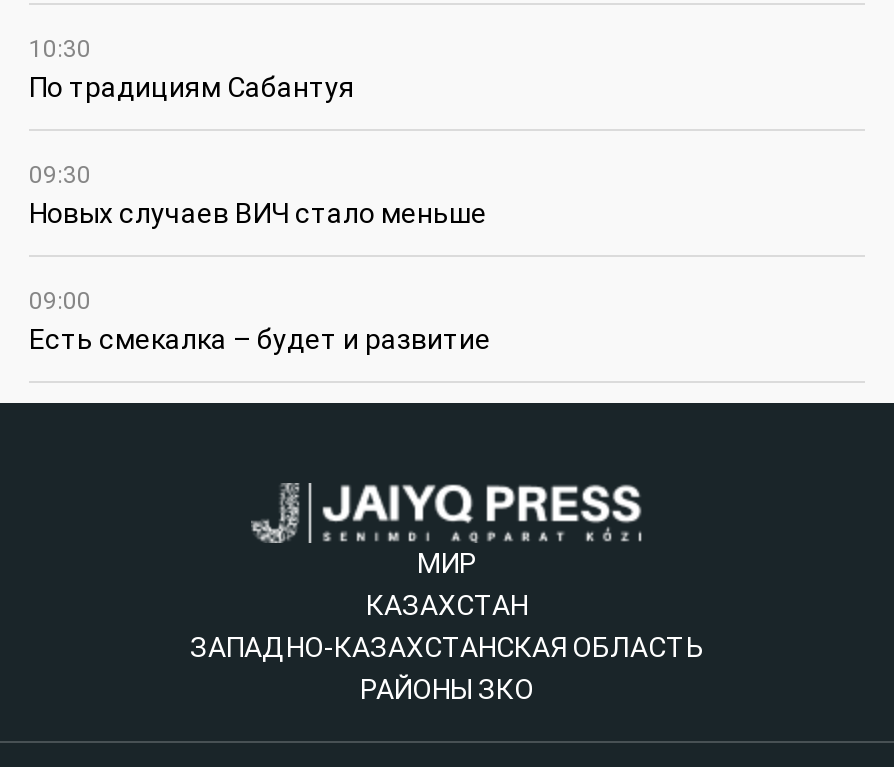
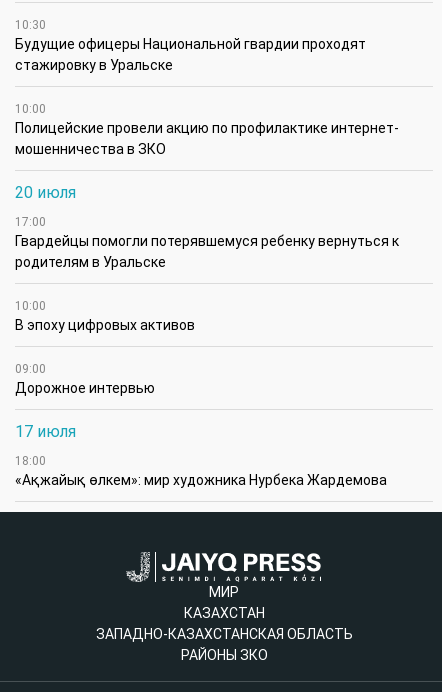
[29,71,487,229] По традициям Сабантуя | 09:30 | Новых случаев ВИЧ стало меньше -> [15,36,399,333] Будущие офицеры Национальной гвардии проходят | стажировку в Уральске | 10:00 | Полицейские провели акцию по профилактике интернет- | мошенничества в ЗКО | 20 июля | 17:00 | Гвардейцы помогли потерявшемуся ребенку вернуться к | родителям в Уральске | 10:00 | В эпоху цифровых активов
[29,323,491,355] Есть смекалка – будет и развитие -> [15,380,387,488] Дорожное интервью | 17 июля | 18:00 | «Ақжайық өлкем»: мир художника Нурбека Жардемова

